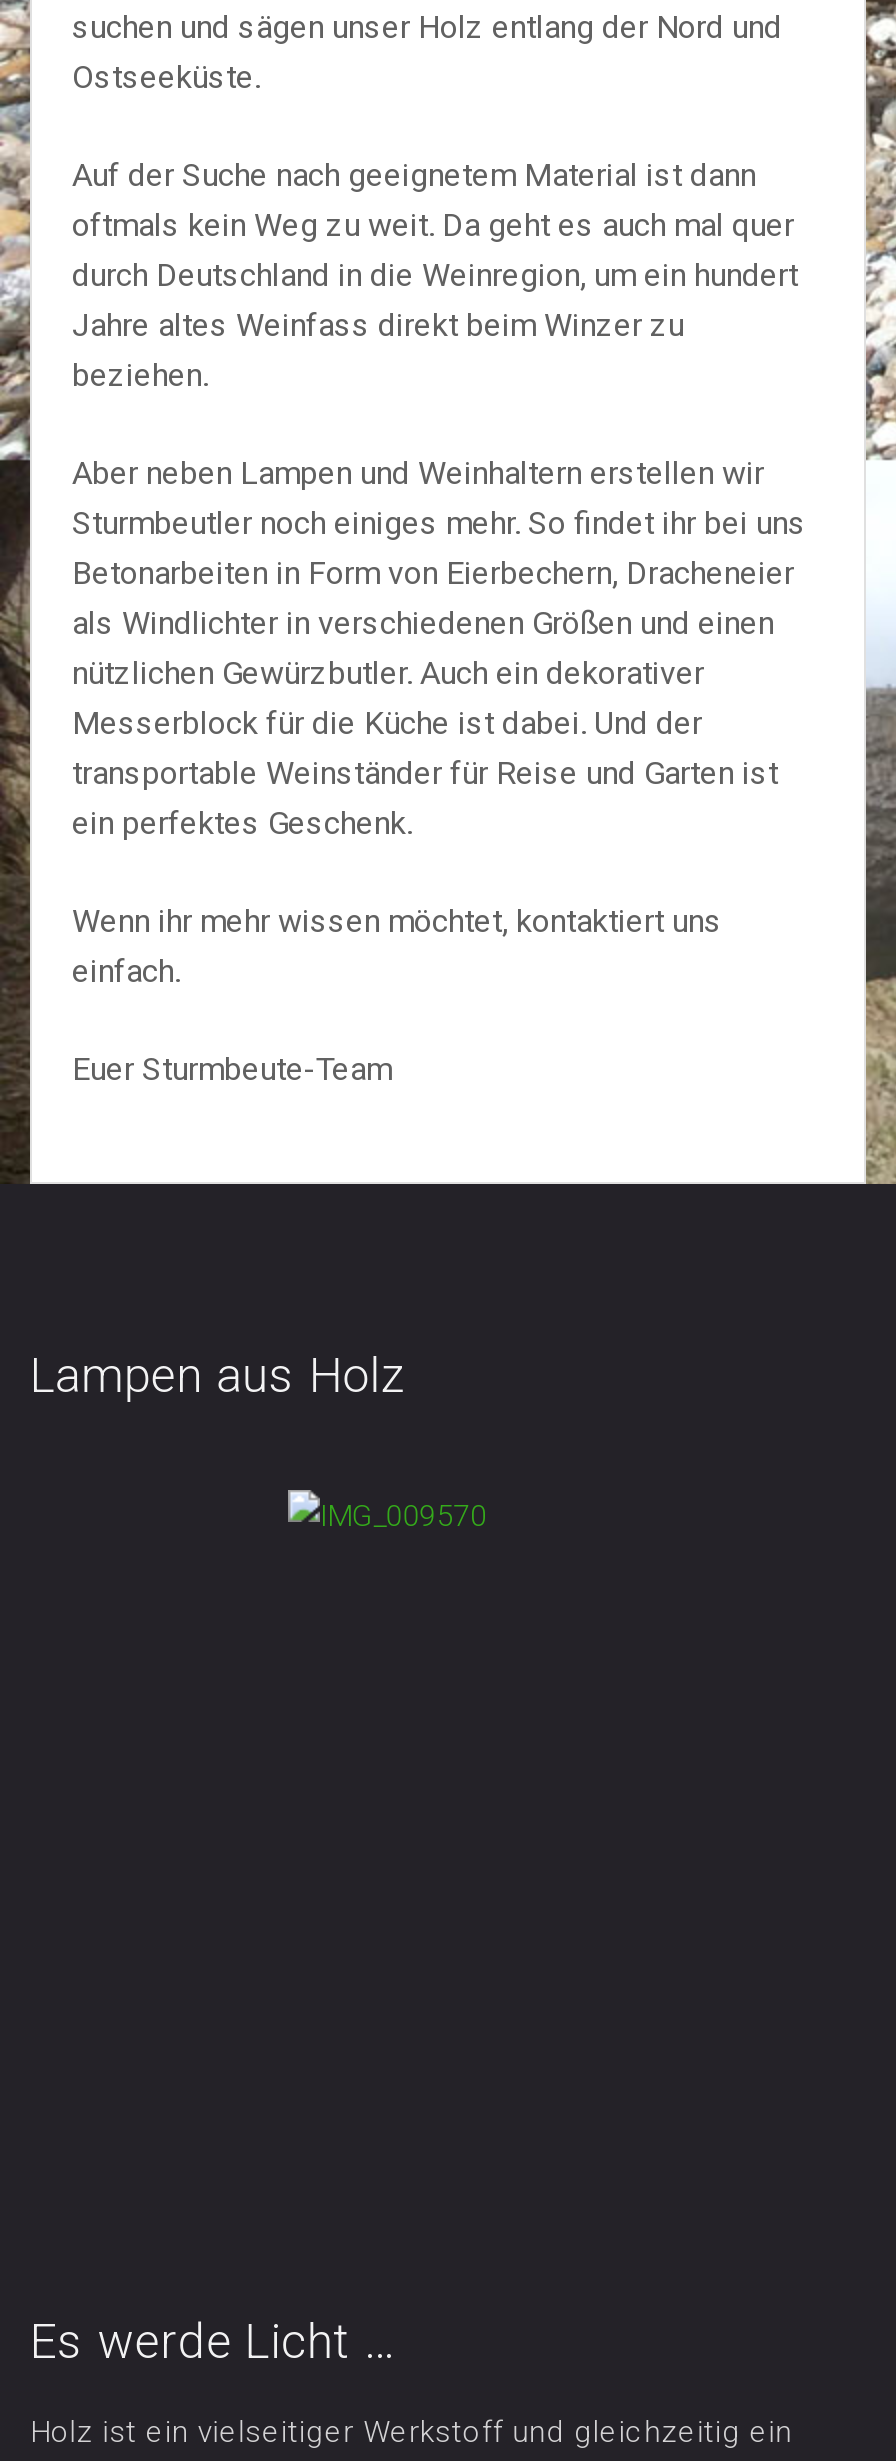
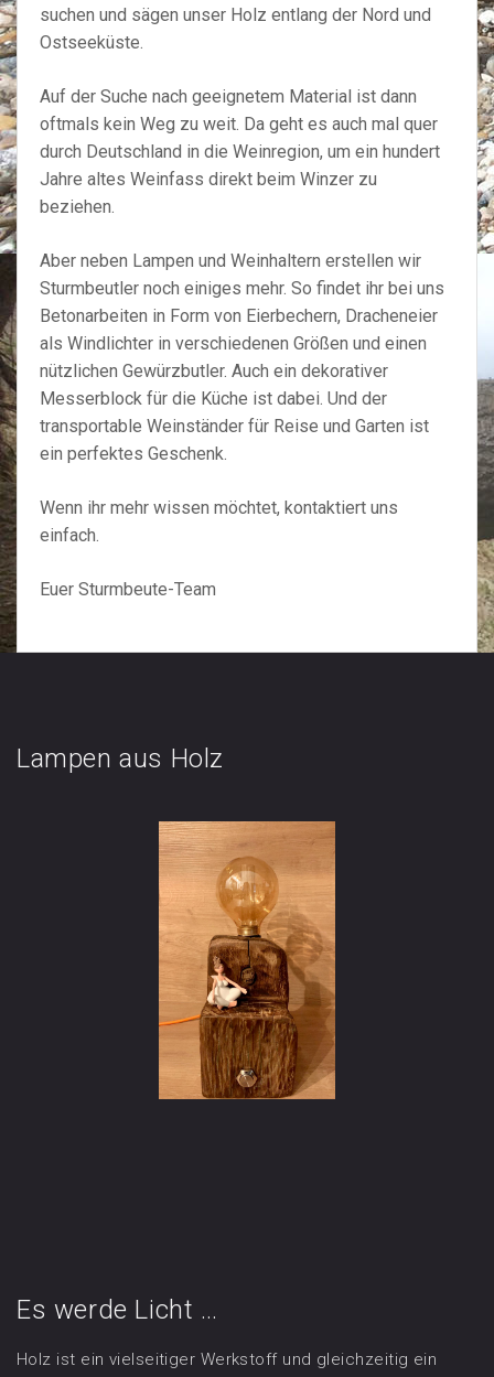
none -> [158,820,336,1100] [image]

